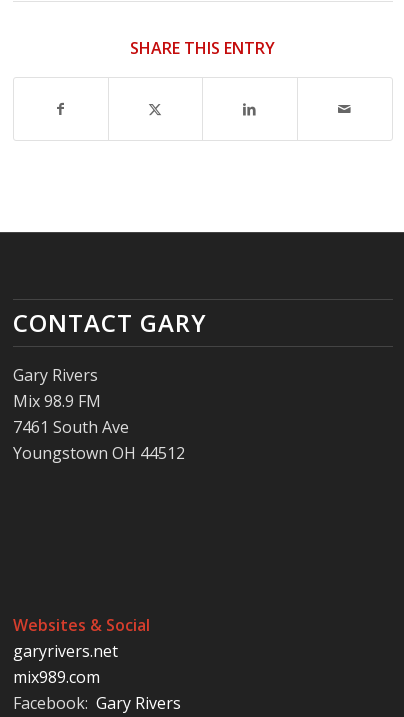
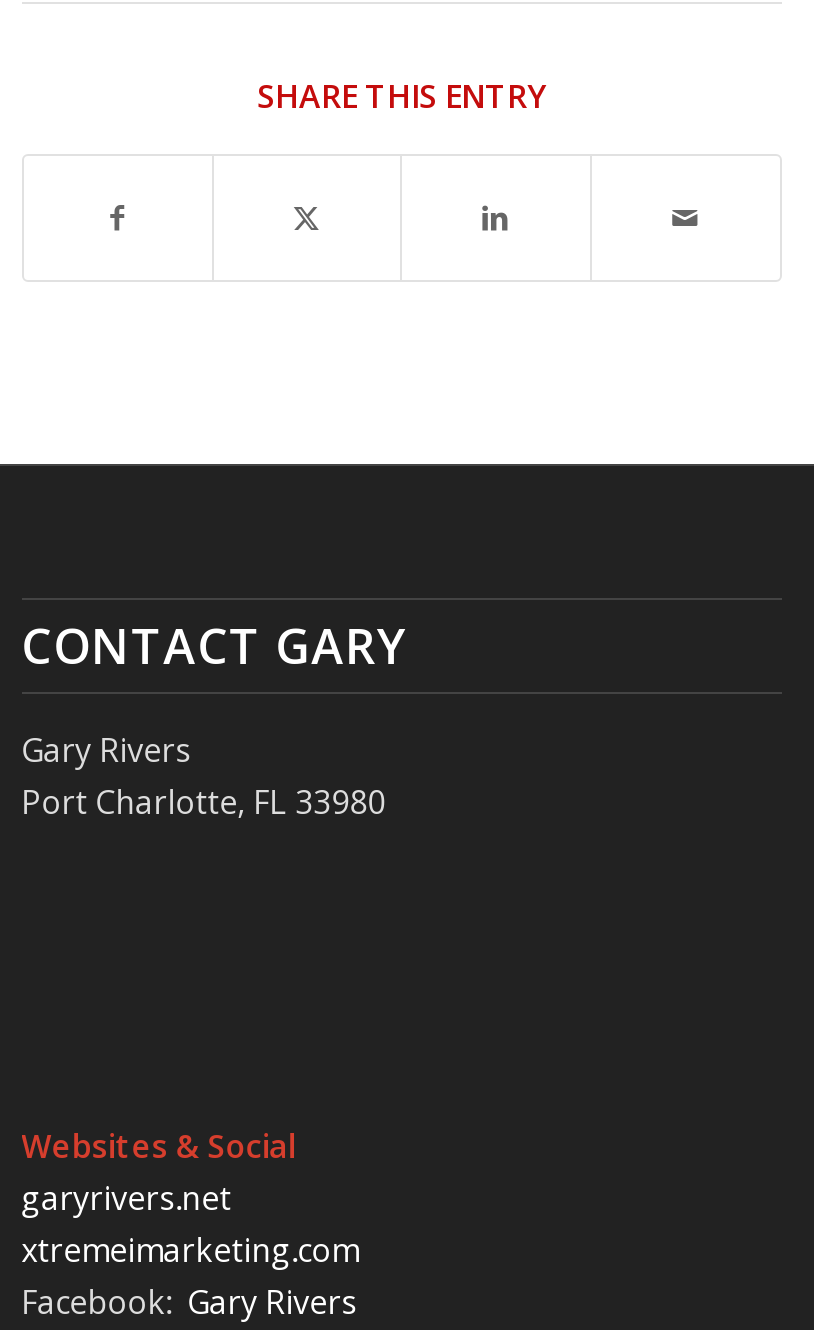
[13,390,185,464] Mix 98.9 FM | 7461 South Ave | Youngstown OH 44512 -> [21,779,385,823] Port Charlotte, FL 33980
[13,666,100,688] mix989.com -> [21,1229,359,1273] xtremeimarketing.com

